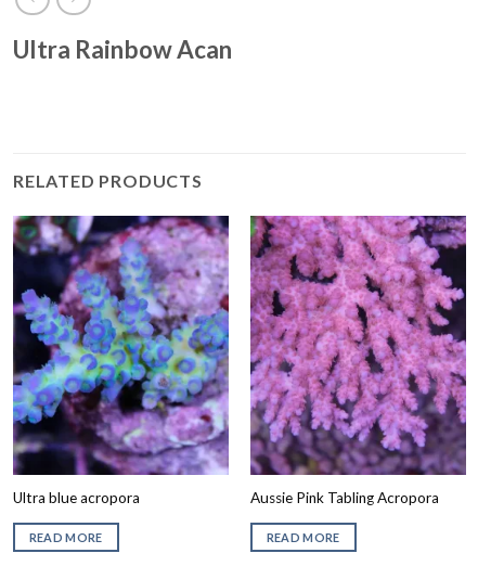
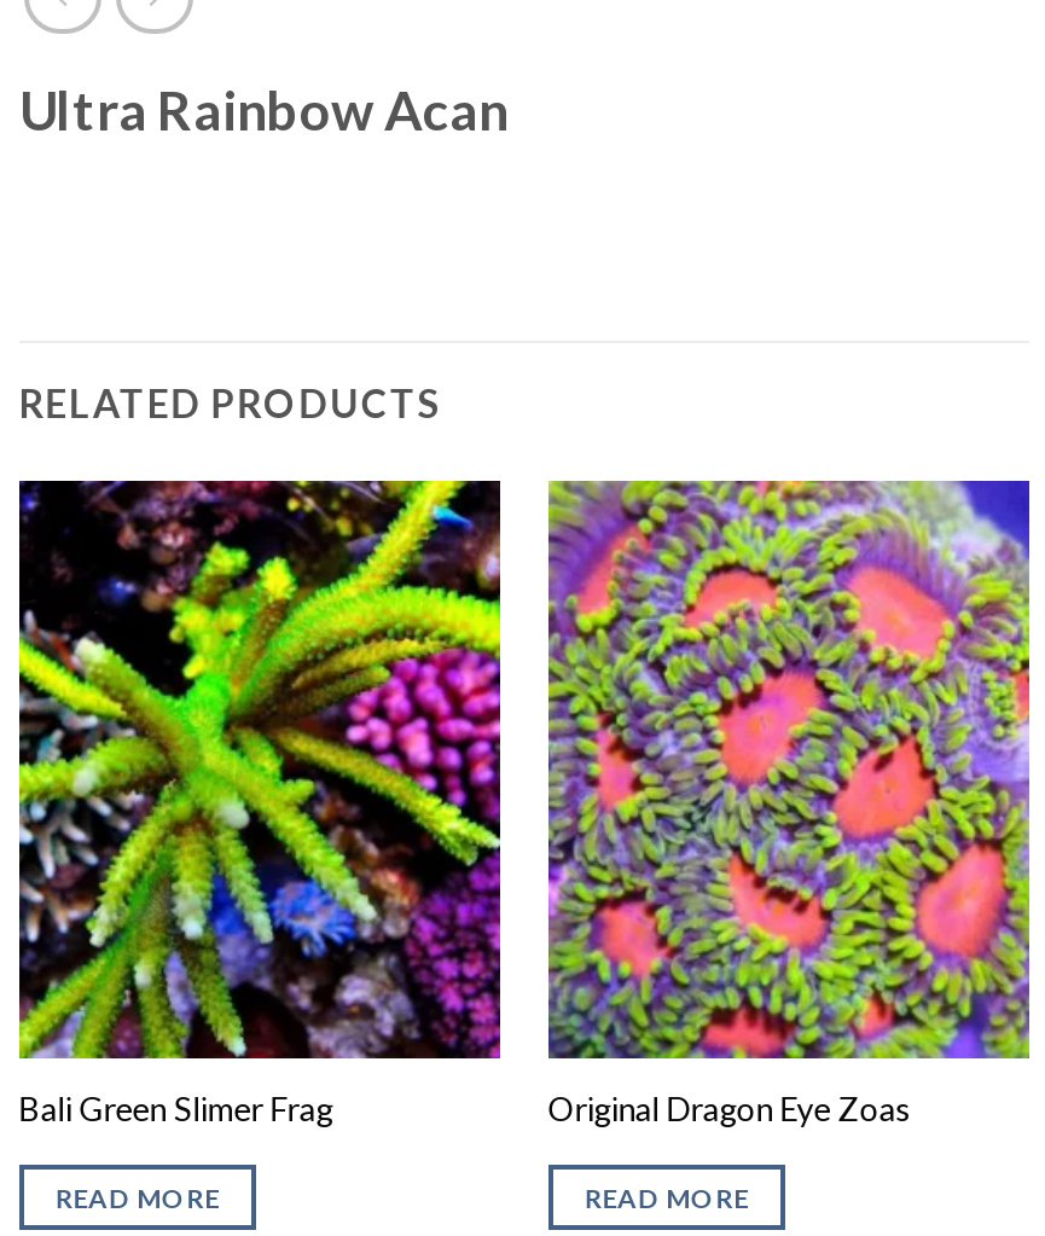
[12,215,230,506] [image] | Ultra blue acropora -> [17,478,503,1128] [image] | Bali Green Slimer Frag
[249,215,467,506] [image] | Aussie Pink Tabling Acropora -> [546,478,1032,1128] [image] | Original Dragon Eye Zoas

